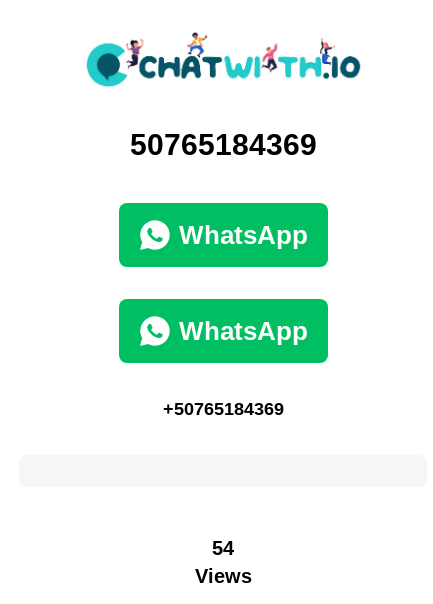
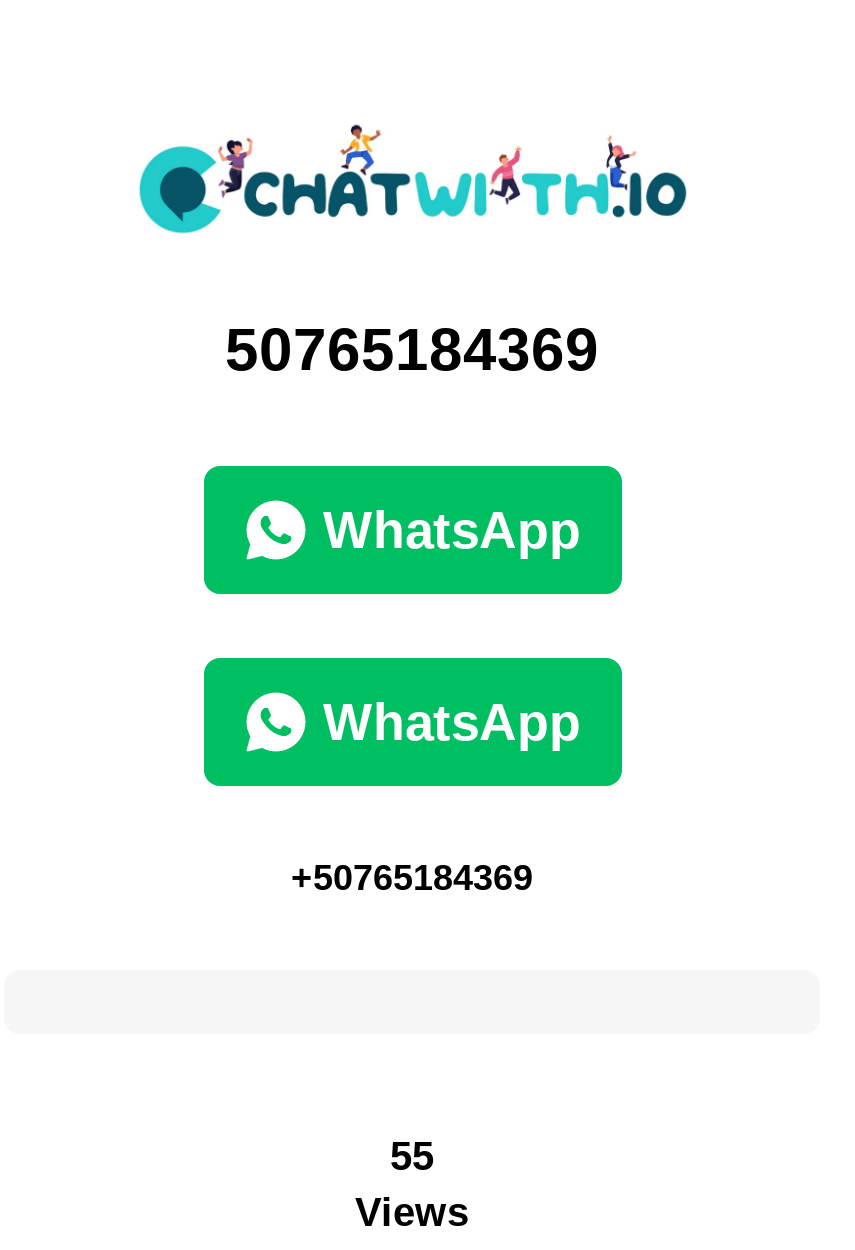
[212,537,234,559] 54 -> [390,1134,434,1178] 55

